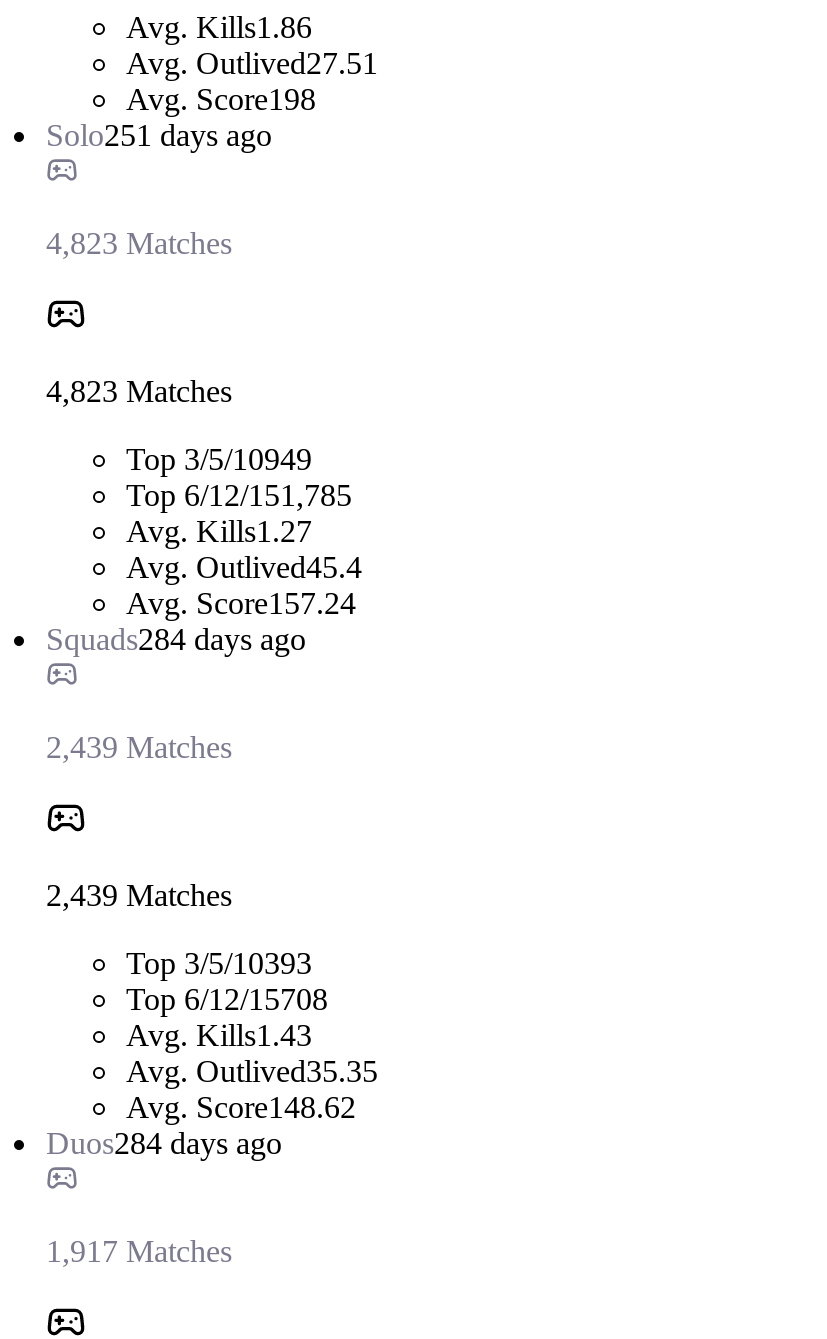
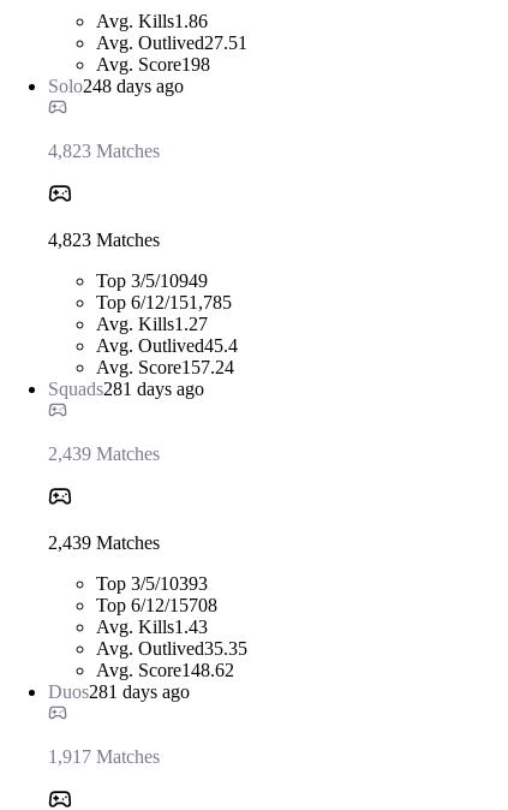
[46,118,272,152] Solo251 days ago -> [48,76,184,96] Solo248 days ago
[46,622,306,656] Squads284 days ago -> [48,378,204,399] Squads281 days ago
[46,1126,282,1160] Duos284 days ago -> [48,681,190,702] Duos281 days ago

